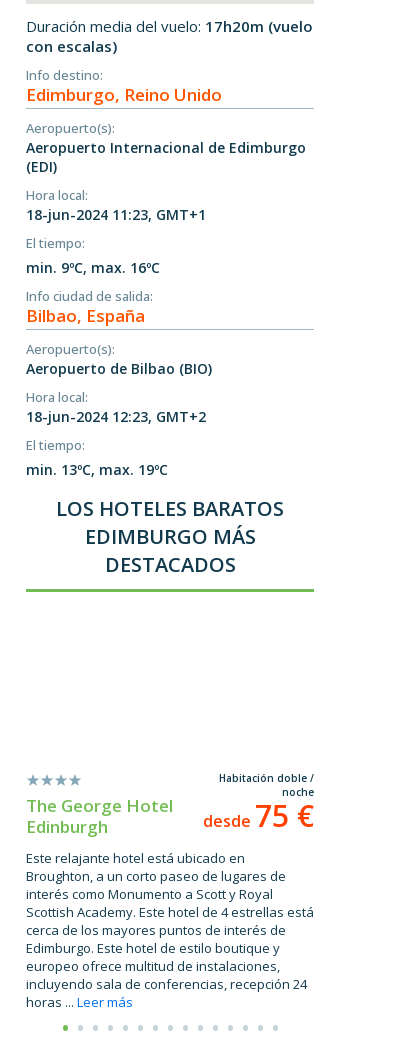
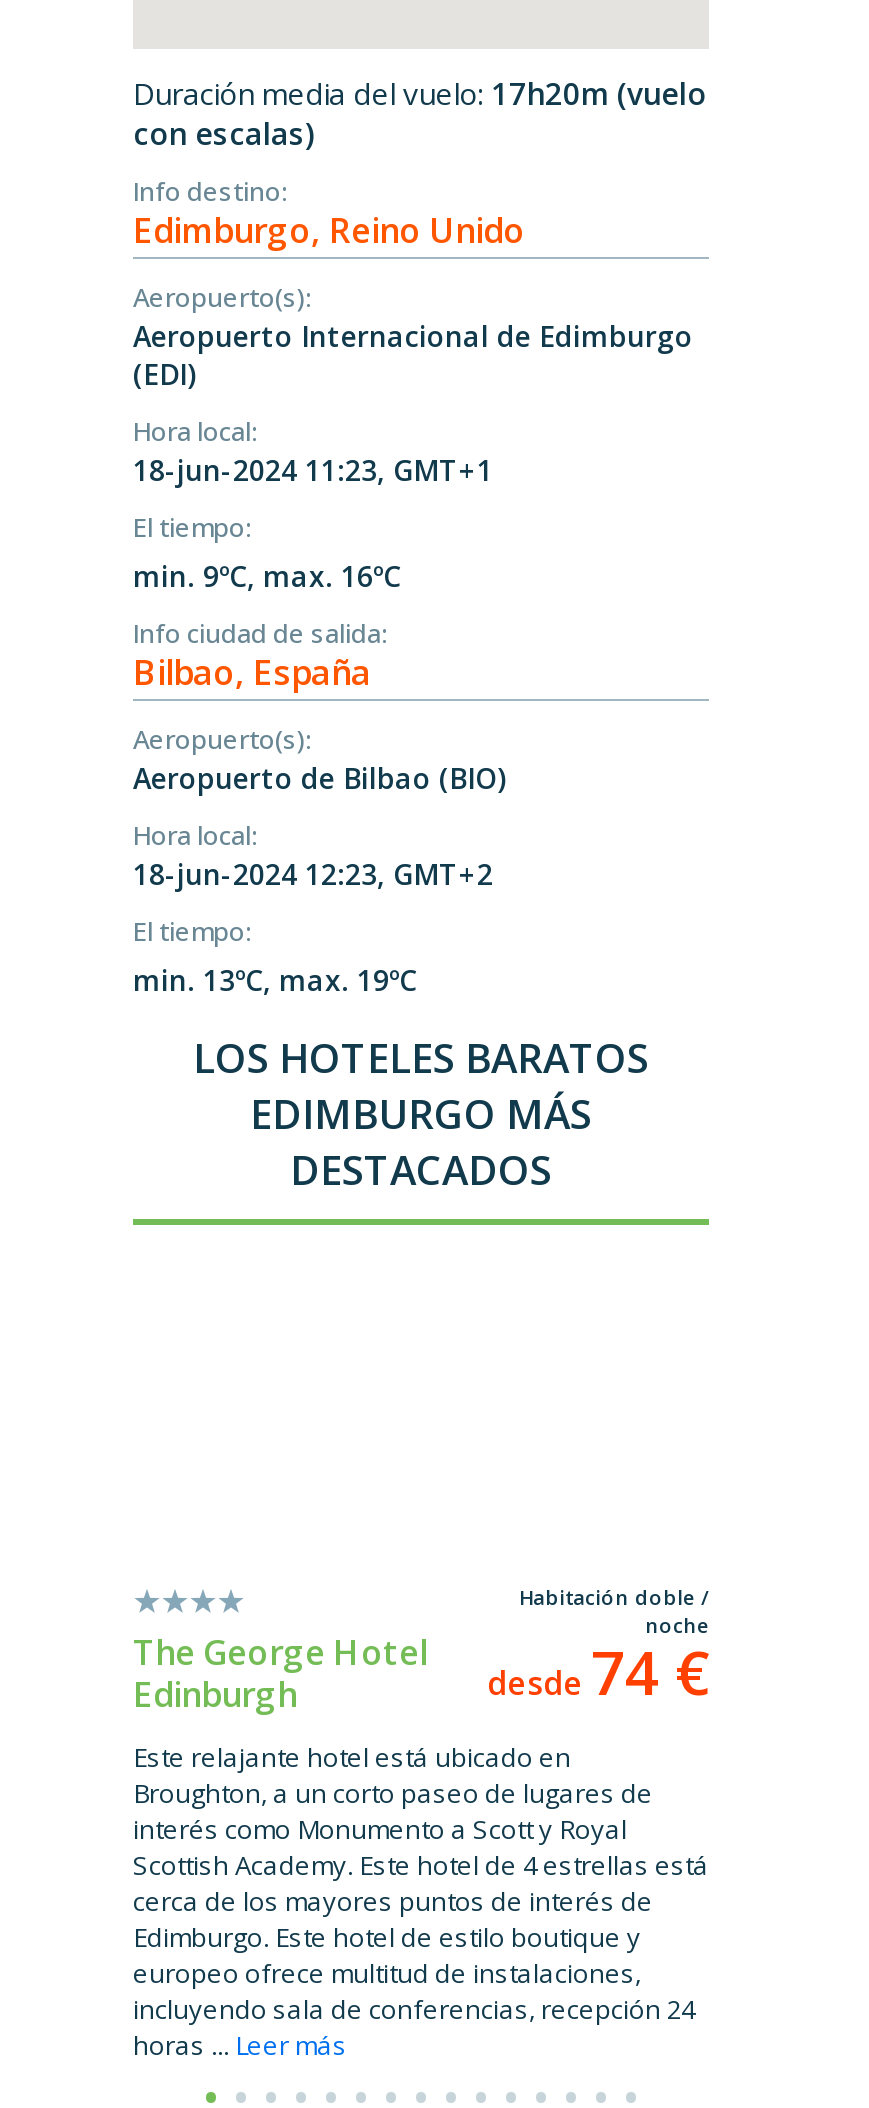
[203,795,314,836] desde75 € -> [487,1631,709,1713] desde74 €

